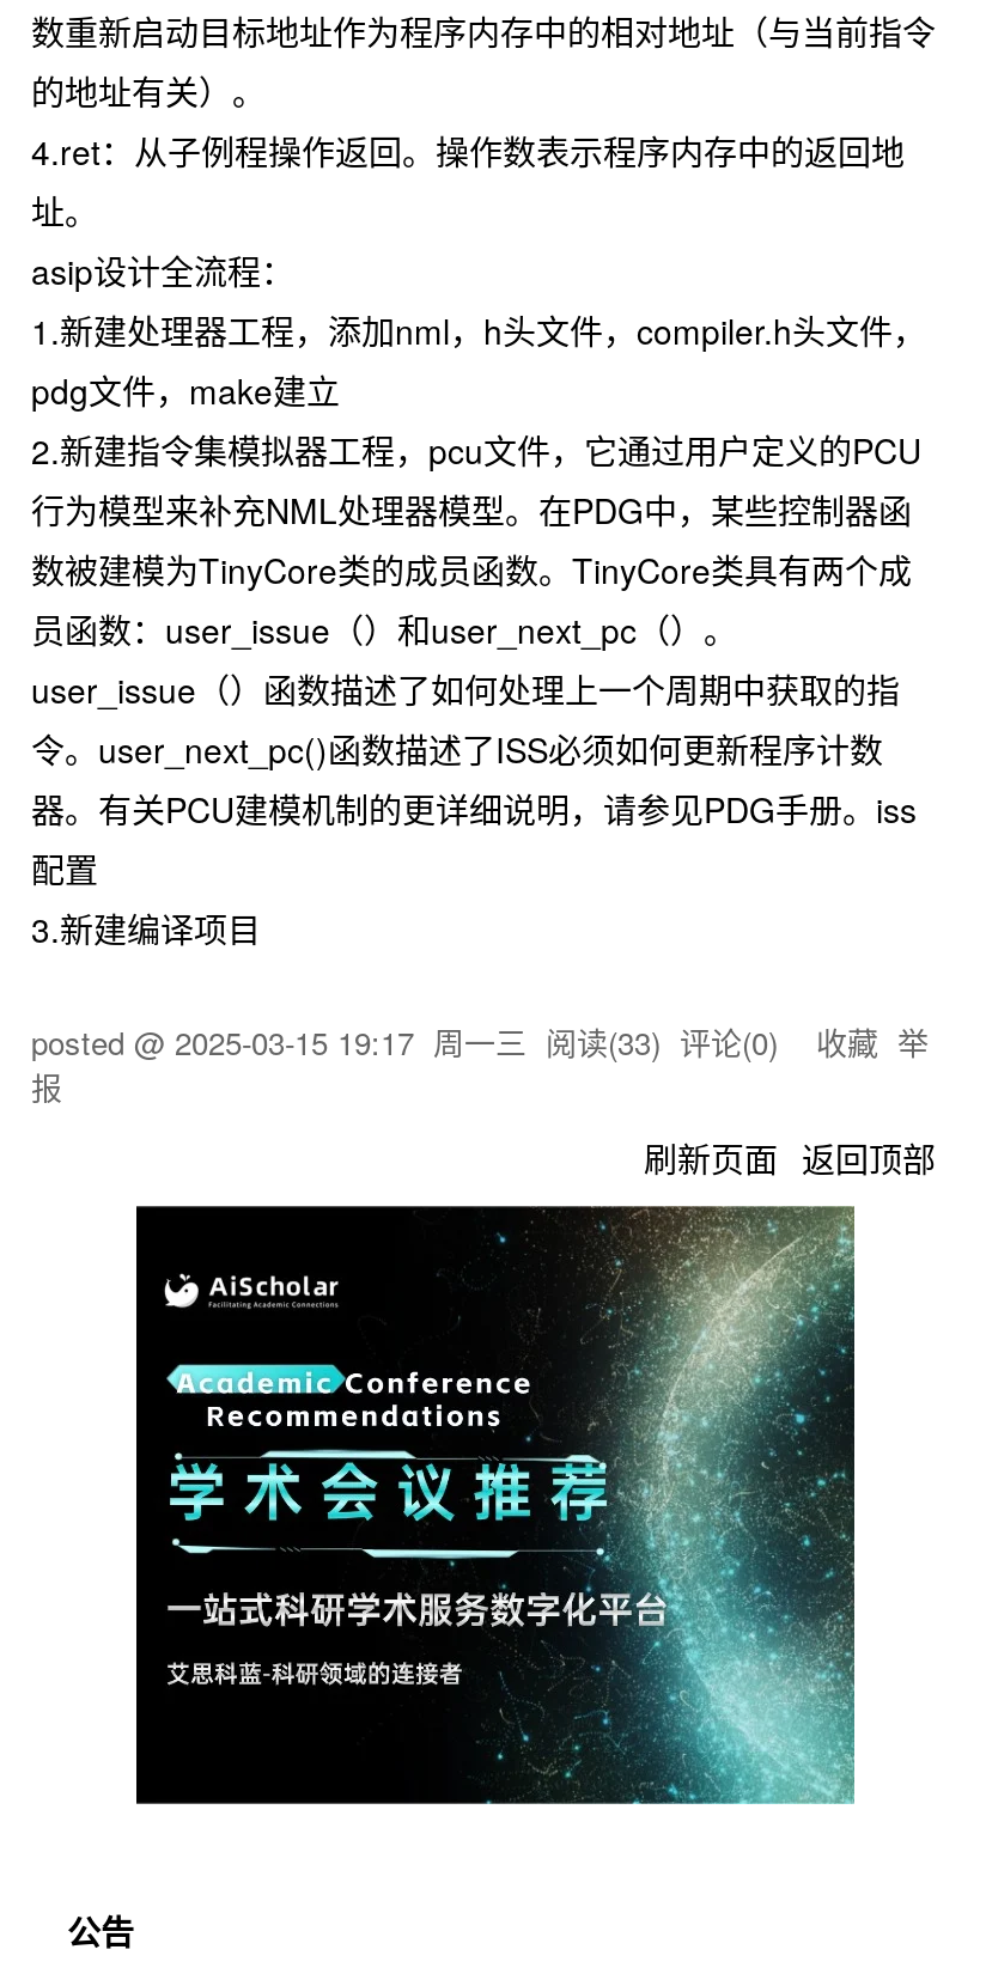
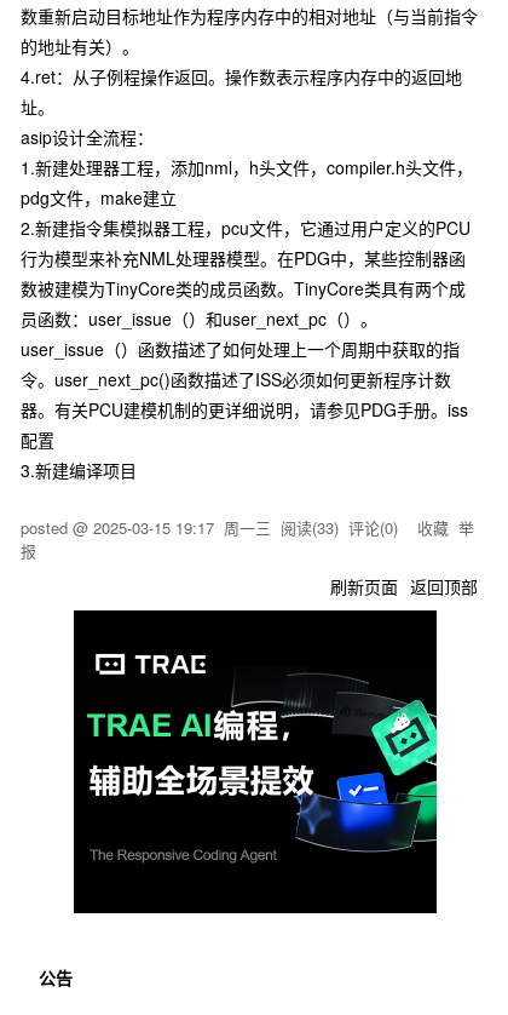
[163,1204,857,1807] [image] -> [86,609,438,914] [image]

